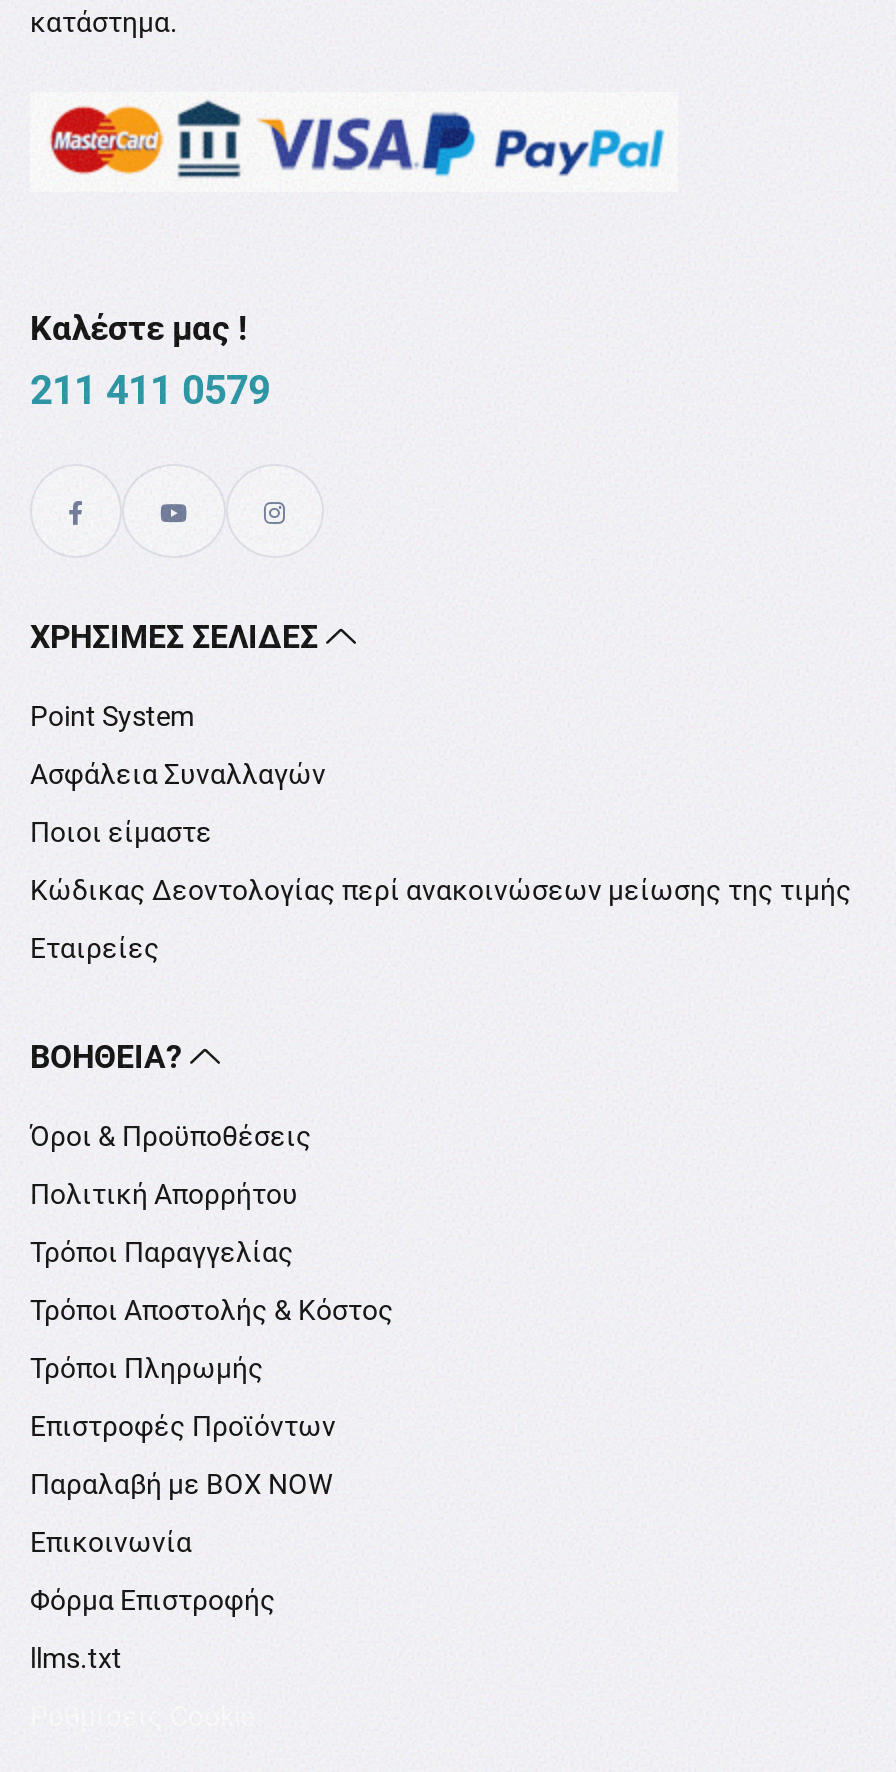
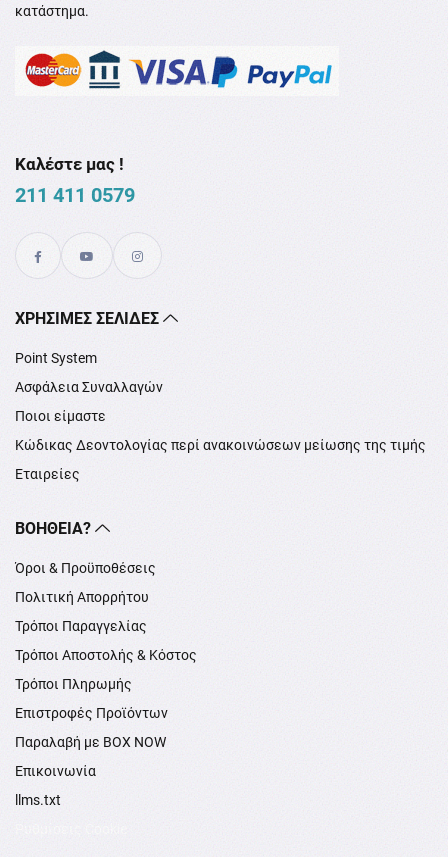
[30,1585,276,1617] Φόρμα Επιστροφής -> none

